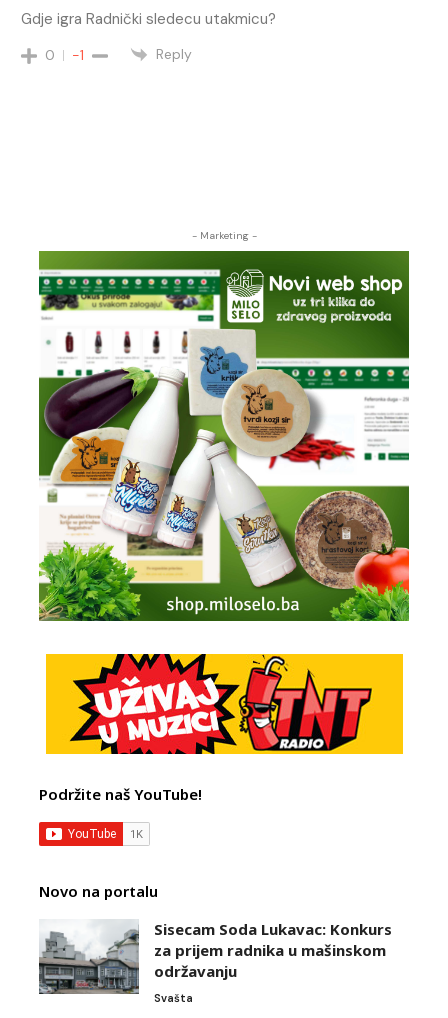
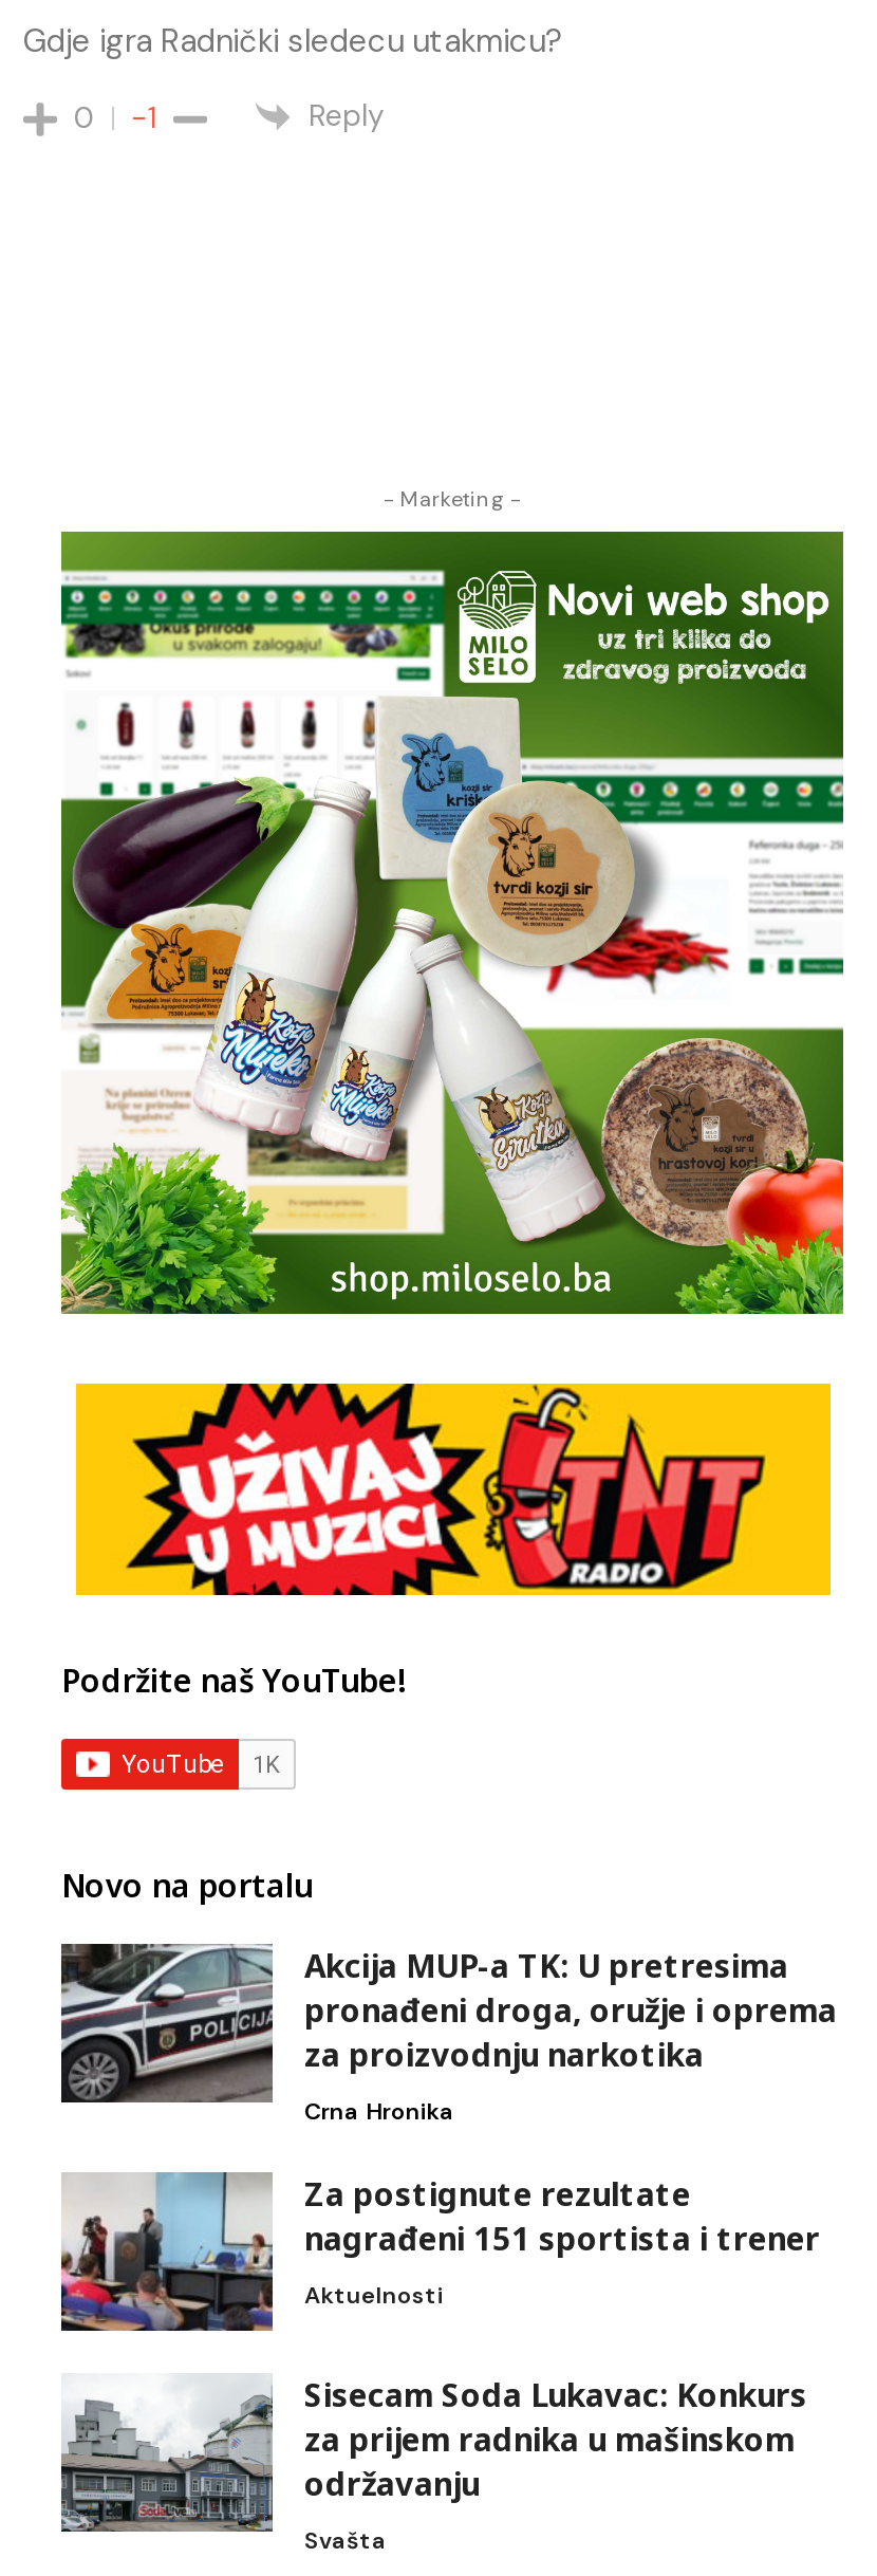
none -> [59,1942,837,2310] [image] | Akcija MUP-a TK: U pretresima | pronađeni droga, oružje i oprema | za proizvodnju narkotika | Crna Hronika | Za postignute rezultate | nagrađeni 151 sportista i trener | Aktuelnosti
none -> [59,2170,275,2333] [image]

